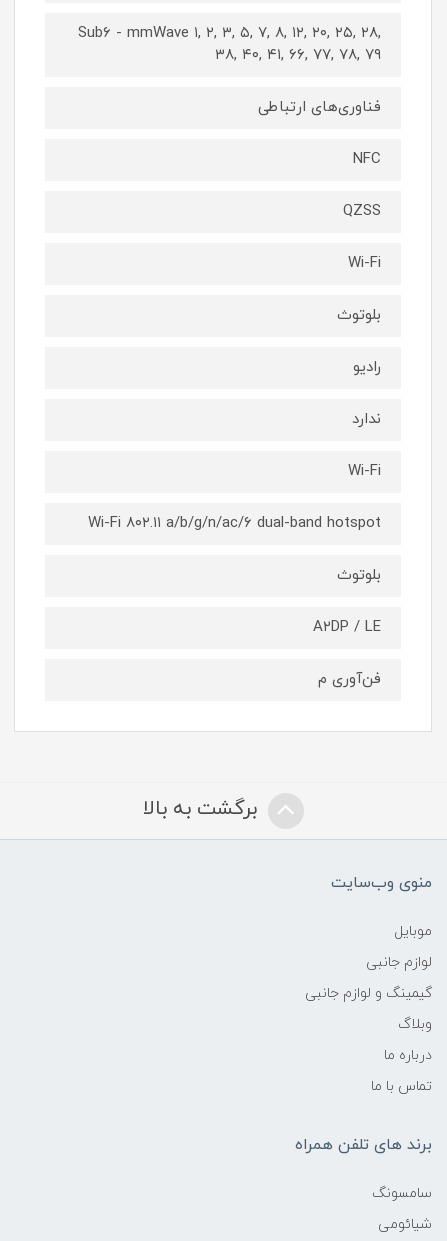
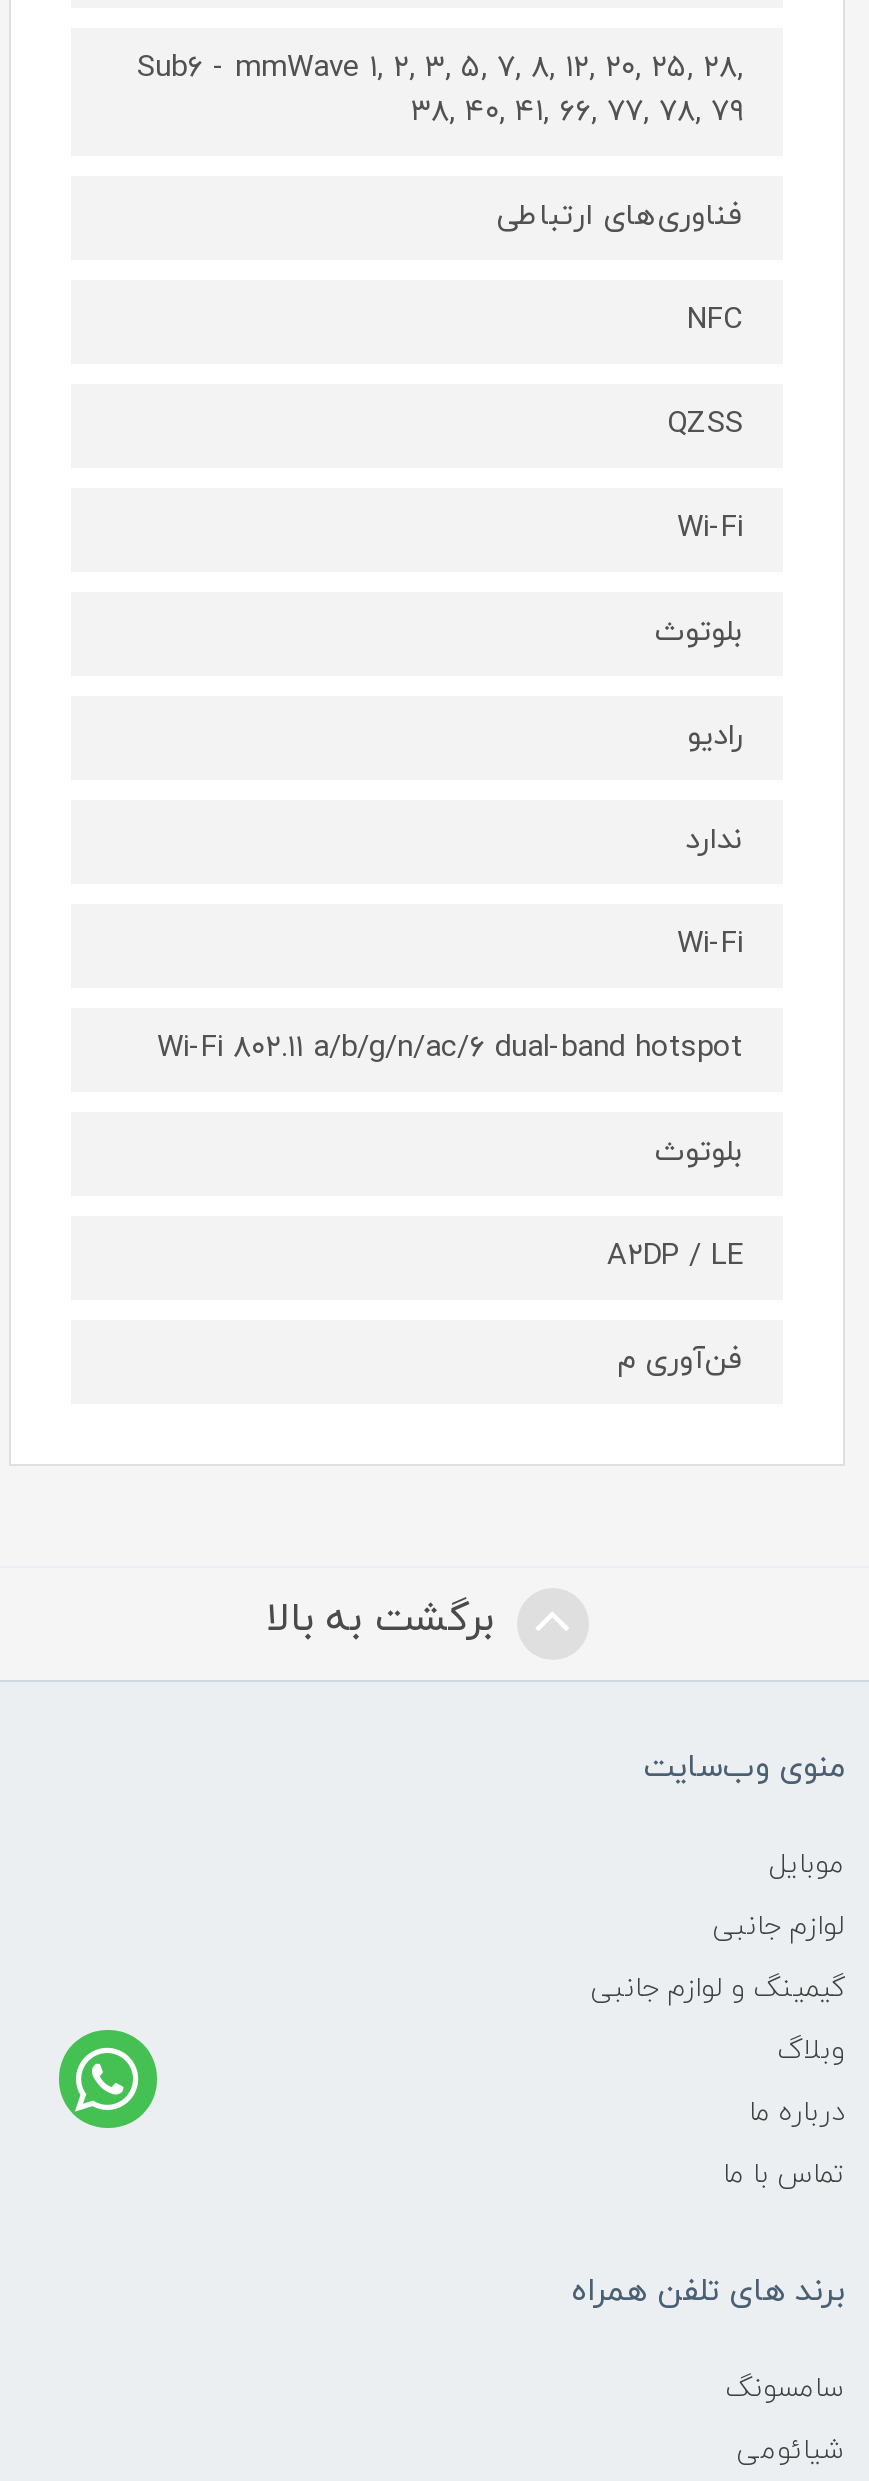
none -> [57,2028,159,2130] [image]

